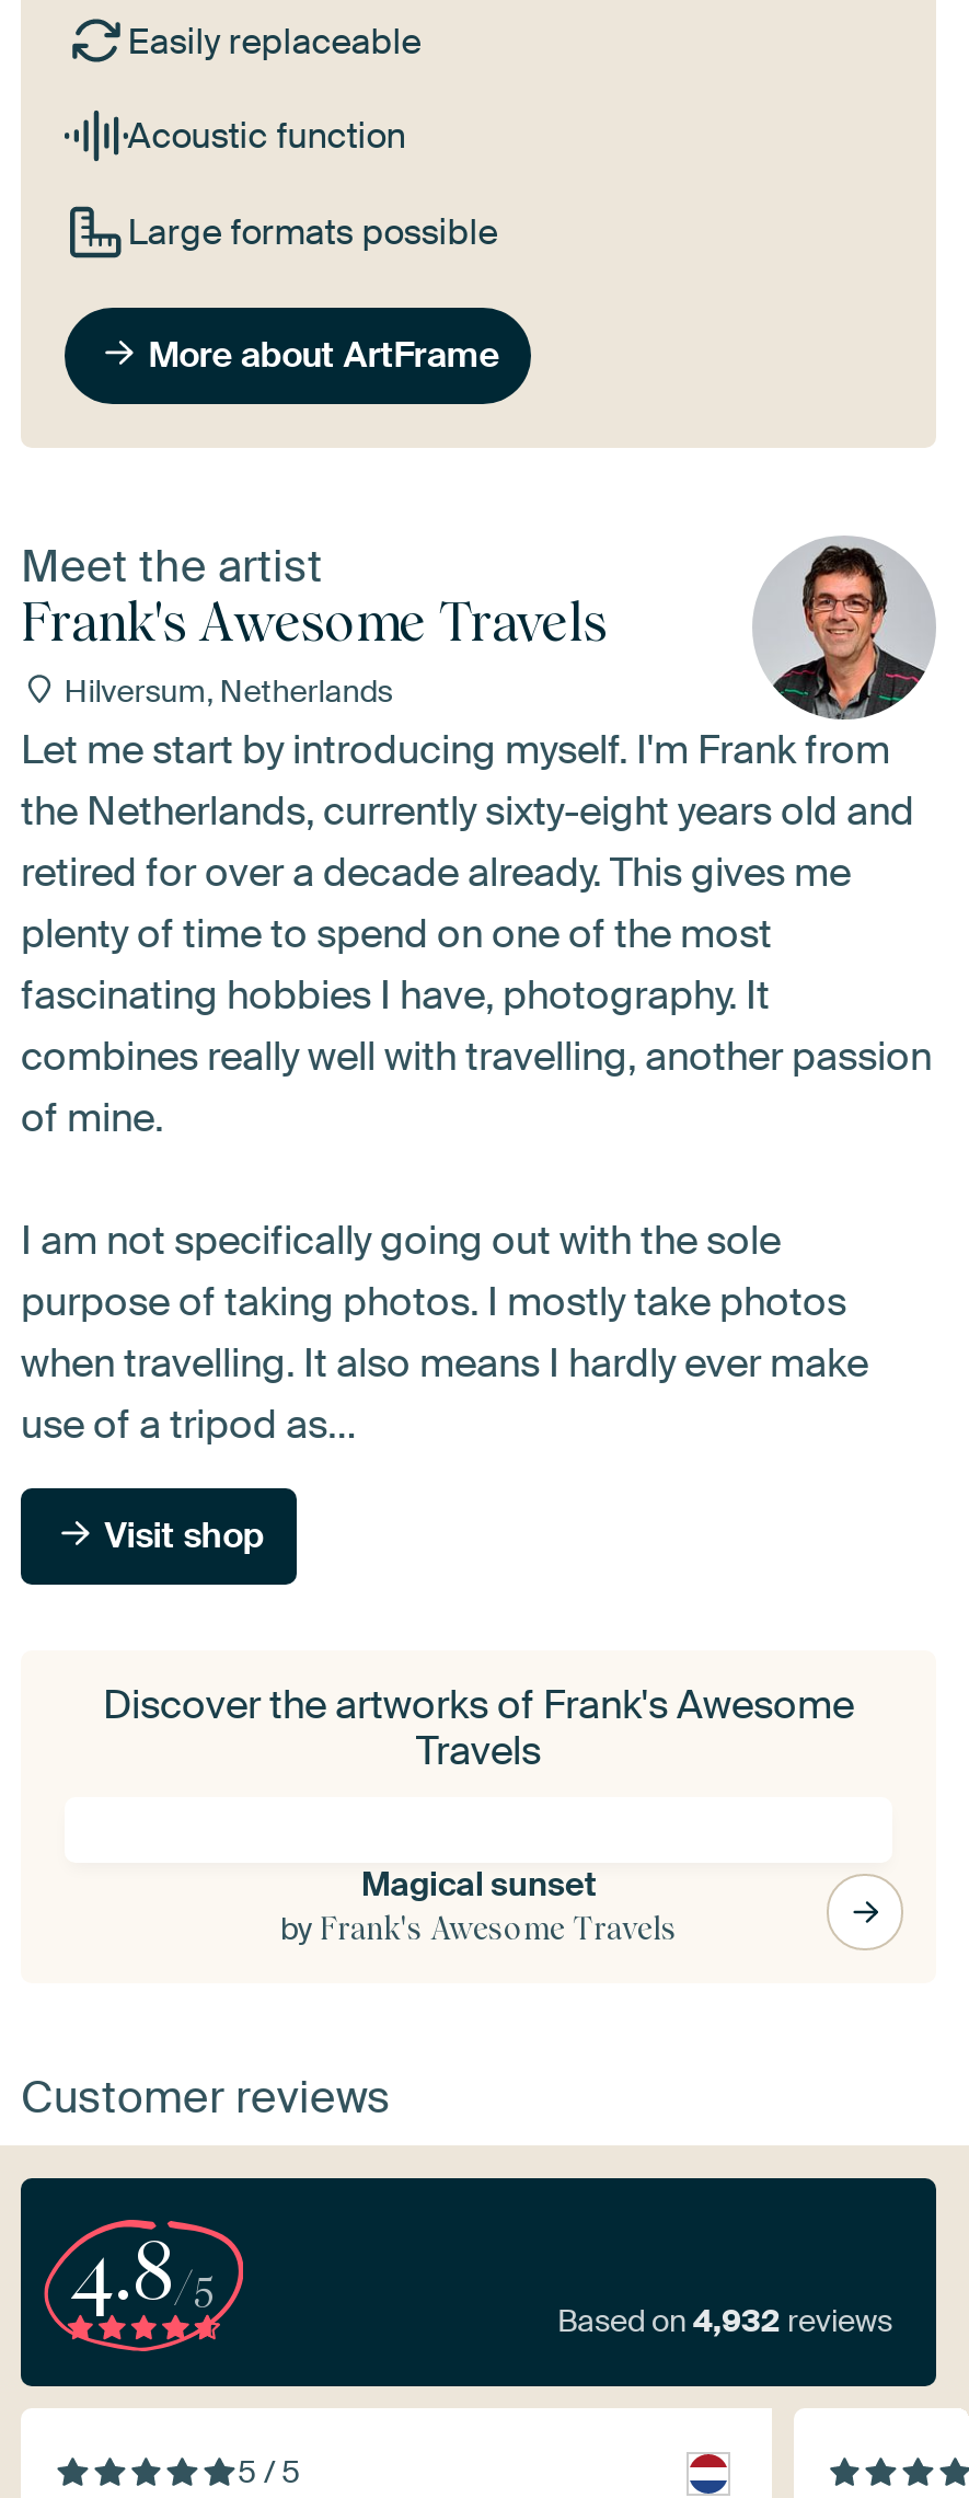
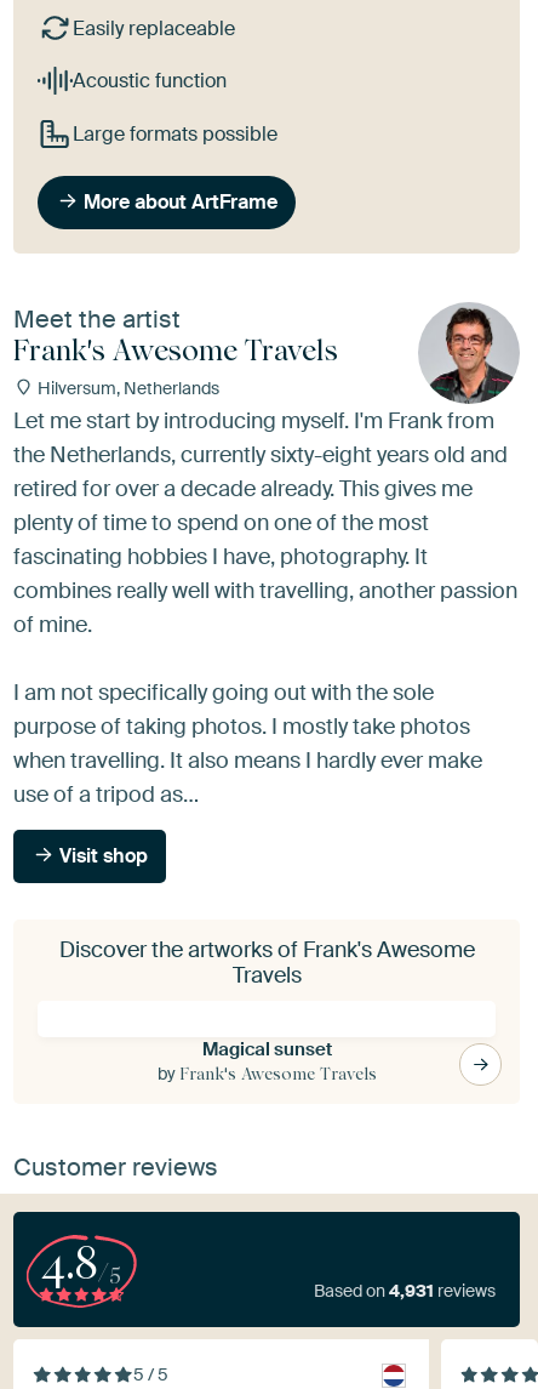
[557,2302,892,2341] Based on 4,932 reviews -> [314,1280,496,1302] Based on 4,931 reviews

